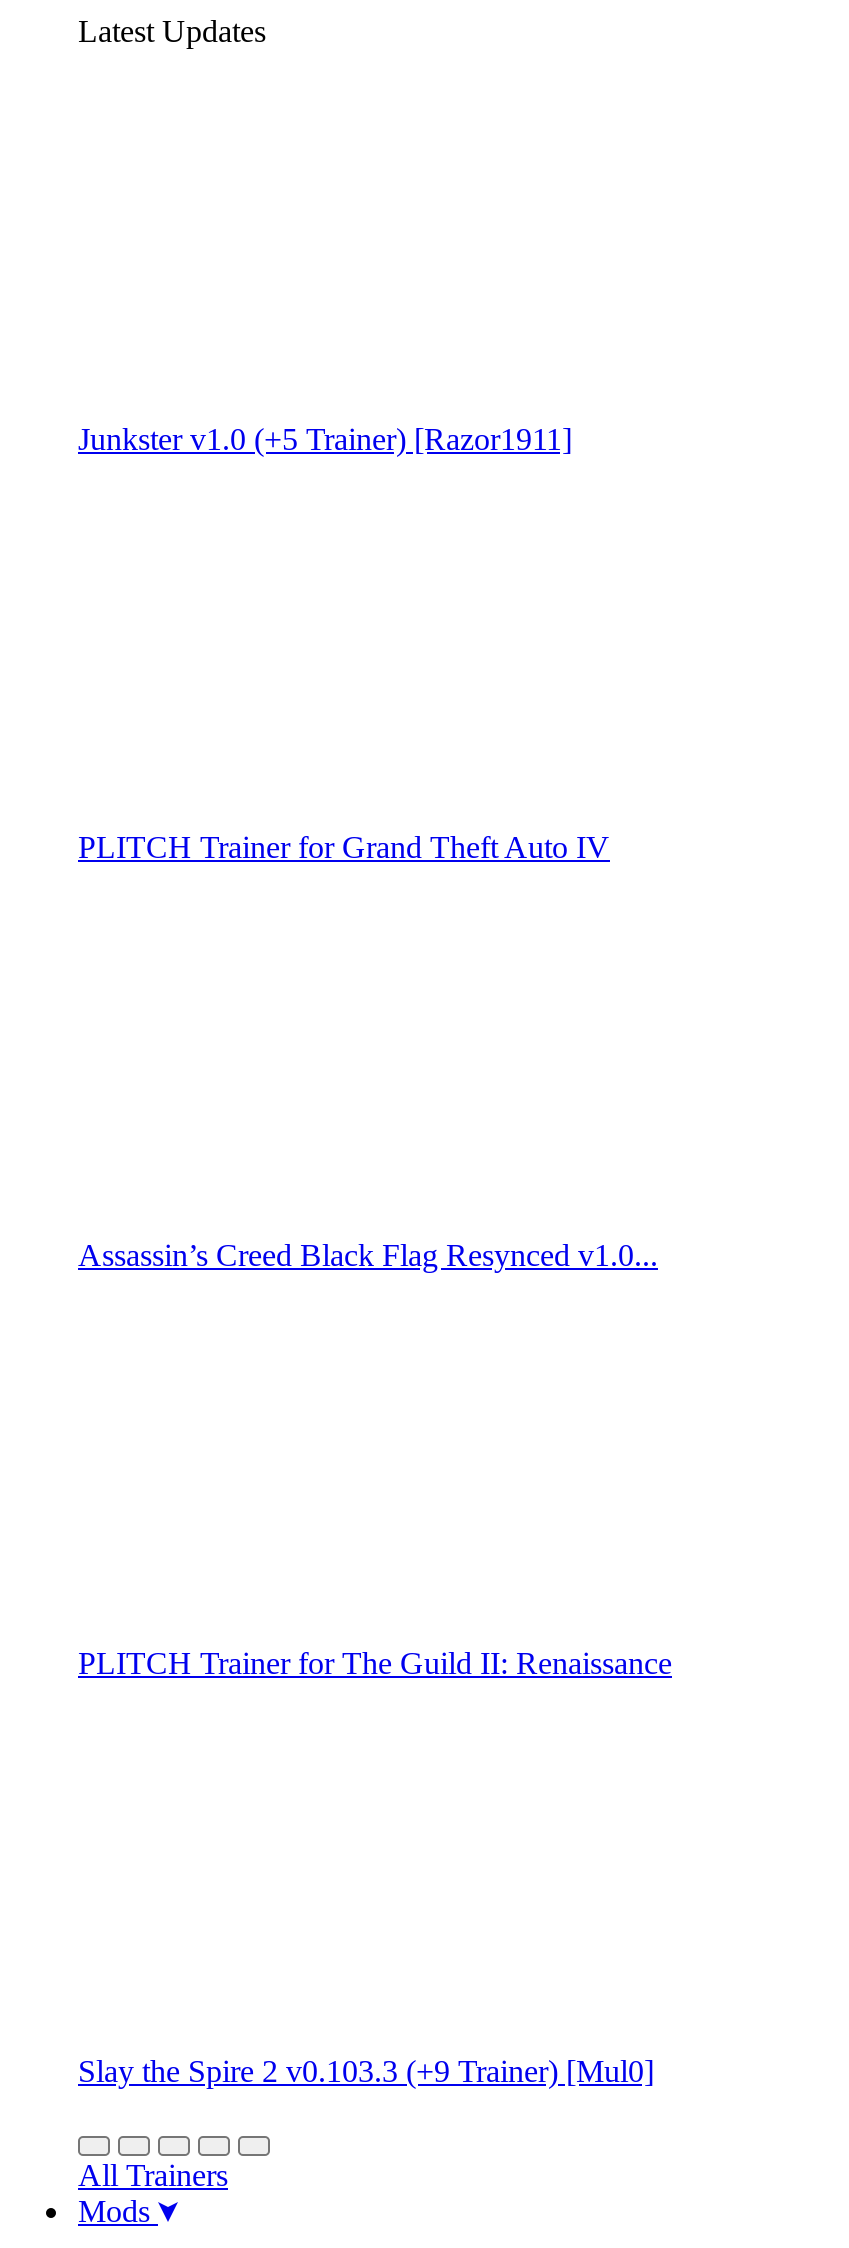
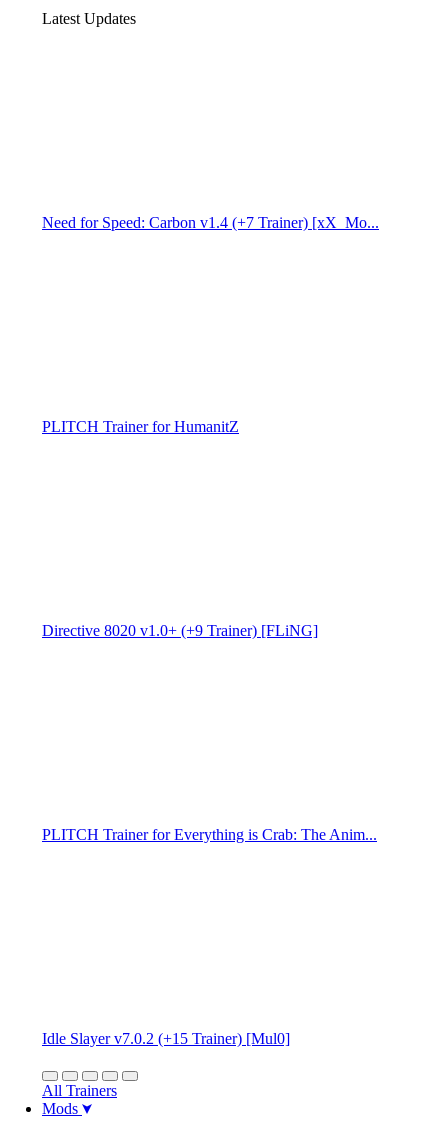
[78,422,572,456] Junkster v1.0 (+5 Trainer) [Razor1911] -> [42,214,379,231] Need for Speed: Carbon v1.4 (+7 Trainer) [xX_Mo...
[78,830,610,864] PLITCH Trainer for Grand Theft Auto IV -> [42,418,239,435] PLITCH Trainer for HumanitZ
[78,1238,658,1272] Assassin’s Creed Black Flag Resynced v1.0... -> [42,622,318,639] Directive 8020 v1.0+ (+9 Trainer) [FLiNG]
[78,1646,672,1680] PLITCH Trainer for The Guild II: Renaissance -> [42,826,377,843] PLITCH Trainer for Everything is Crab: The Anim...
[78,2054,654,2088] Slay the Spire 2 v0.103.3 (+9 Trainer) [Mul0] -> [42,1030,290,1047] Idle Slayer v7.0.2 (+15 Trainer) [Mul0]

